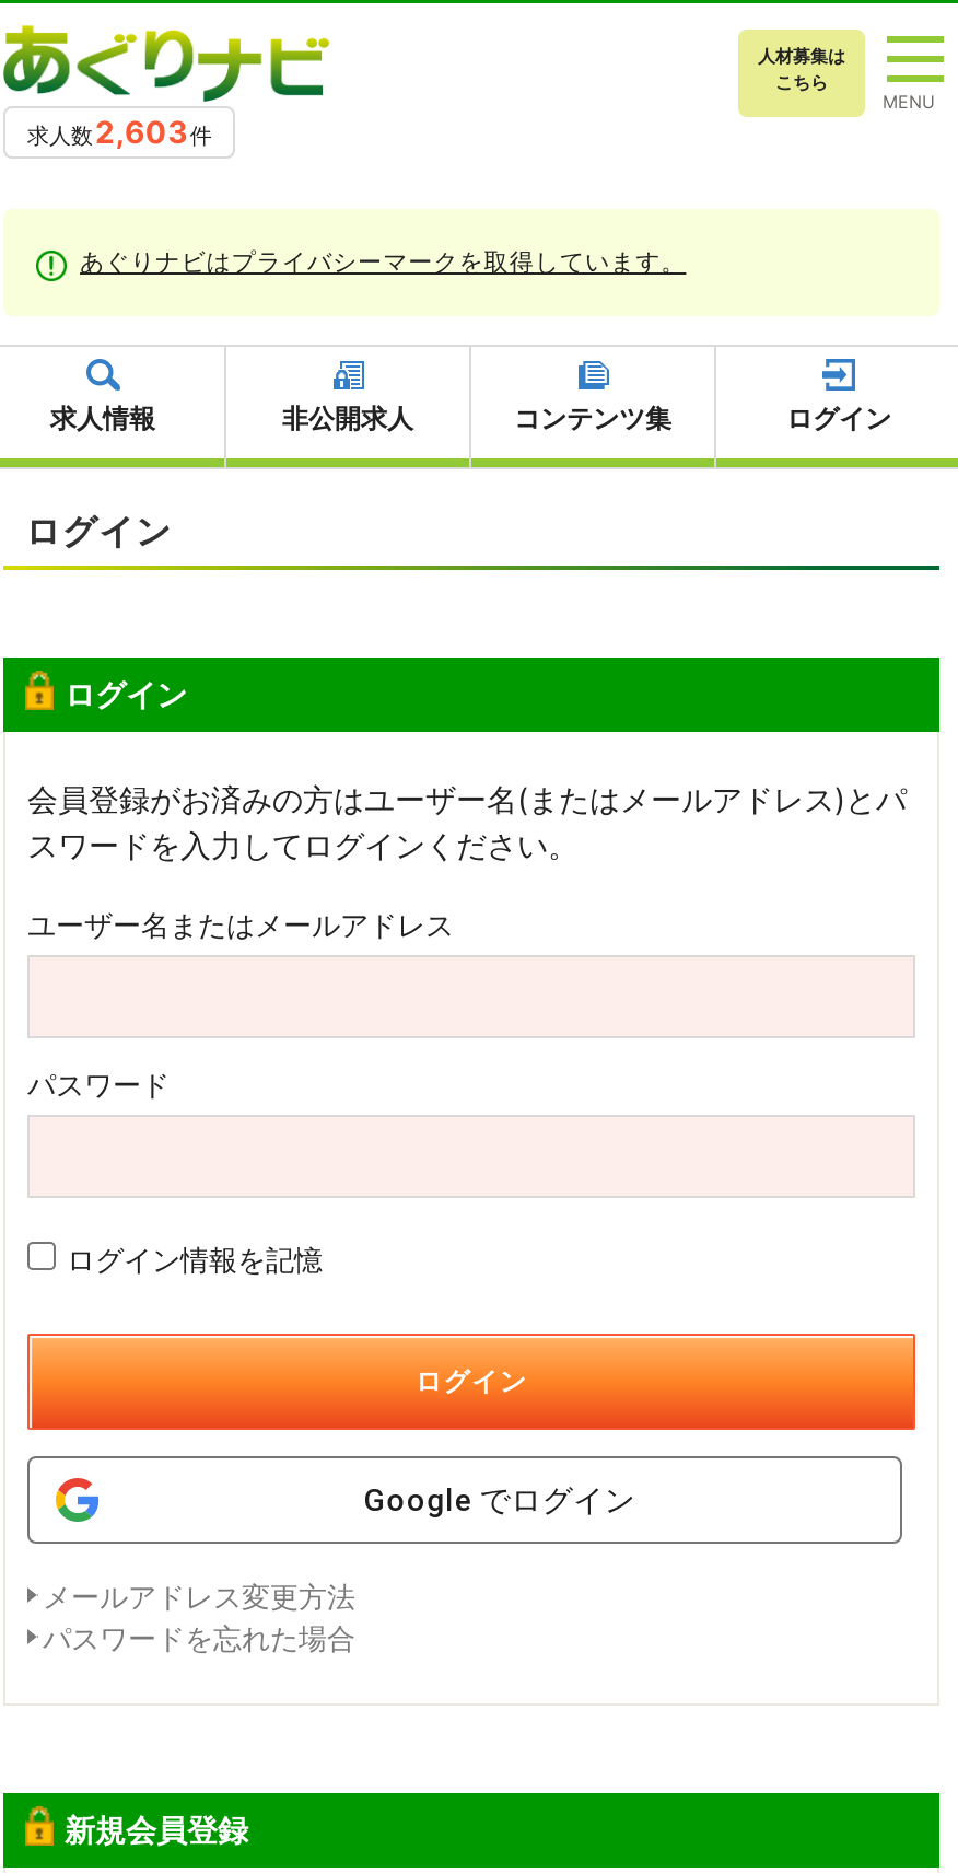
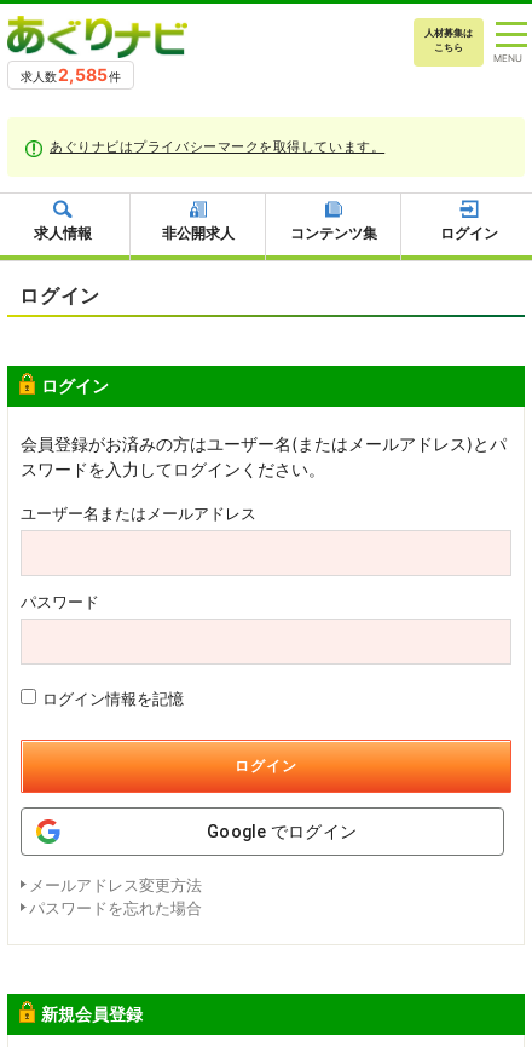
[27,113,212,150] 求人数2,603件 -> [21,64,121,85] 求人数2,585件

